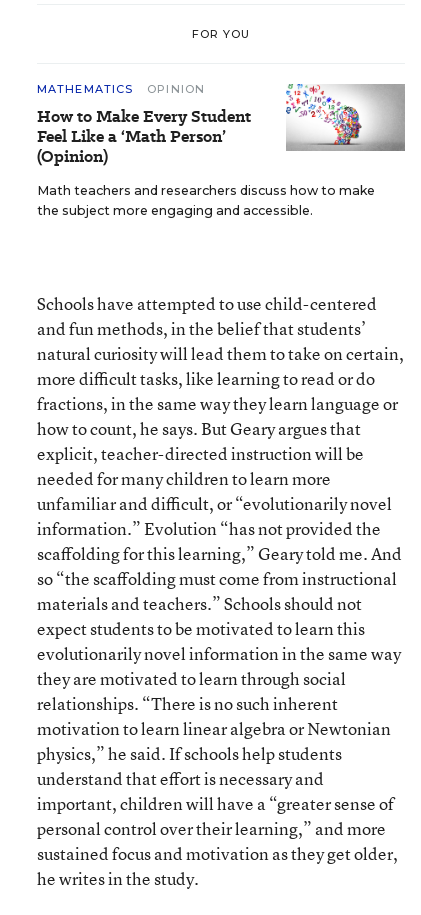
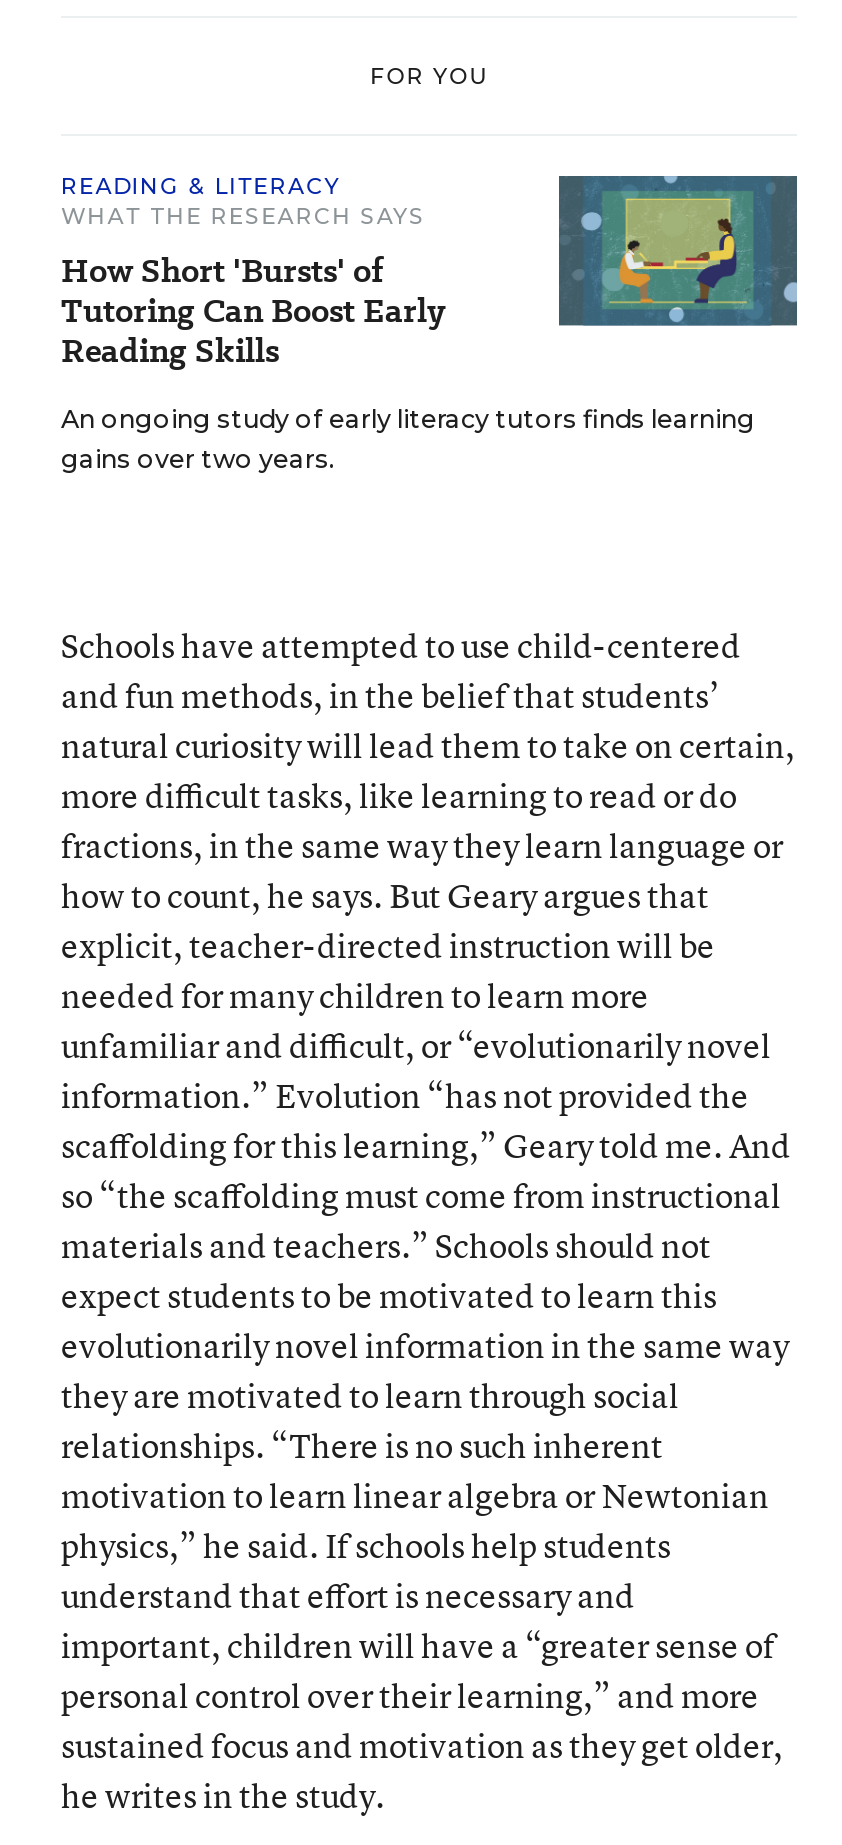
[37,82,251,168] MATHEMATICS | OPINION | How to Make Every Student | Feel Like a ‘Math Person’ | (Opinion) -> [61,172,445,374] READING & LITERACY | WHAT THE RESEARCH SAYS | How Short 'Bursts' of | Tutoring Can Boost Early | Reading Skills
[37,83,406,218] [image] | Math teachers and researchers discuss how to make | the subject more engaging and accessible. -> [61,174,799,474] [image] | An ongoing study of early literacy tutors finds learning | gains over two years.

